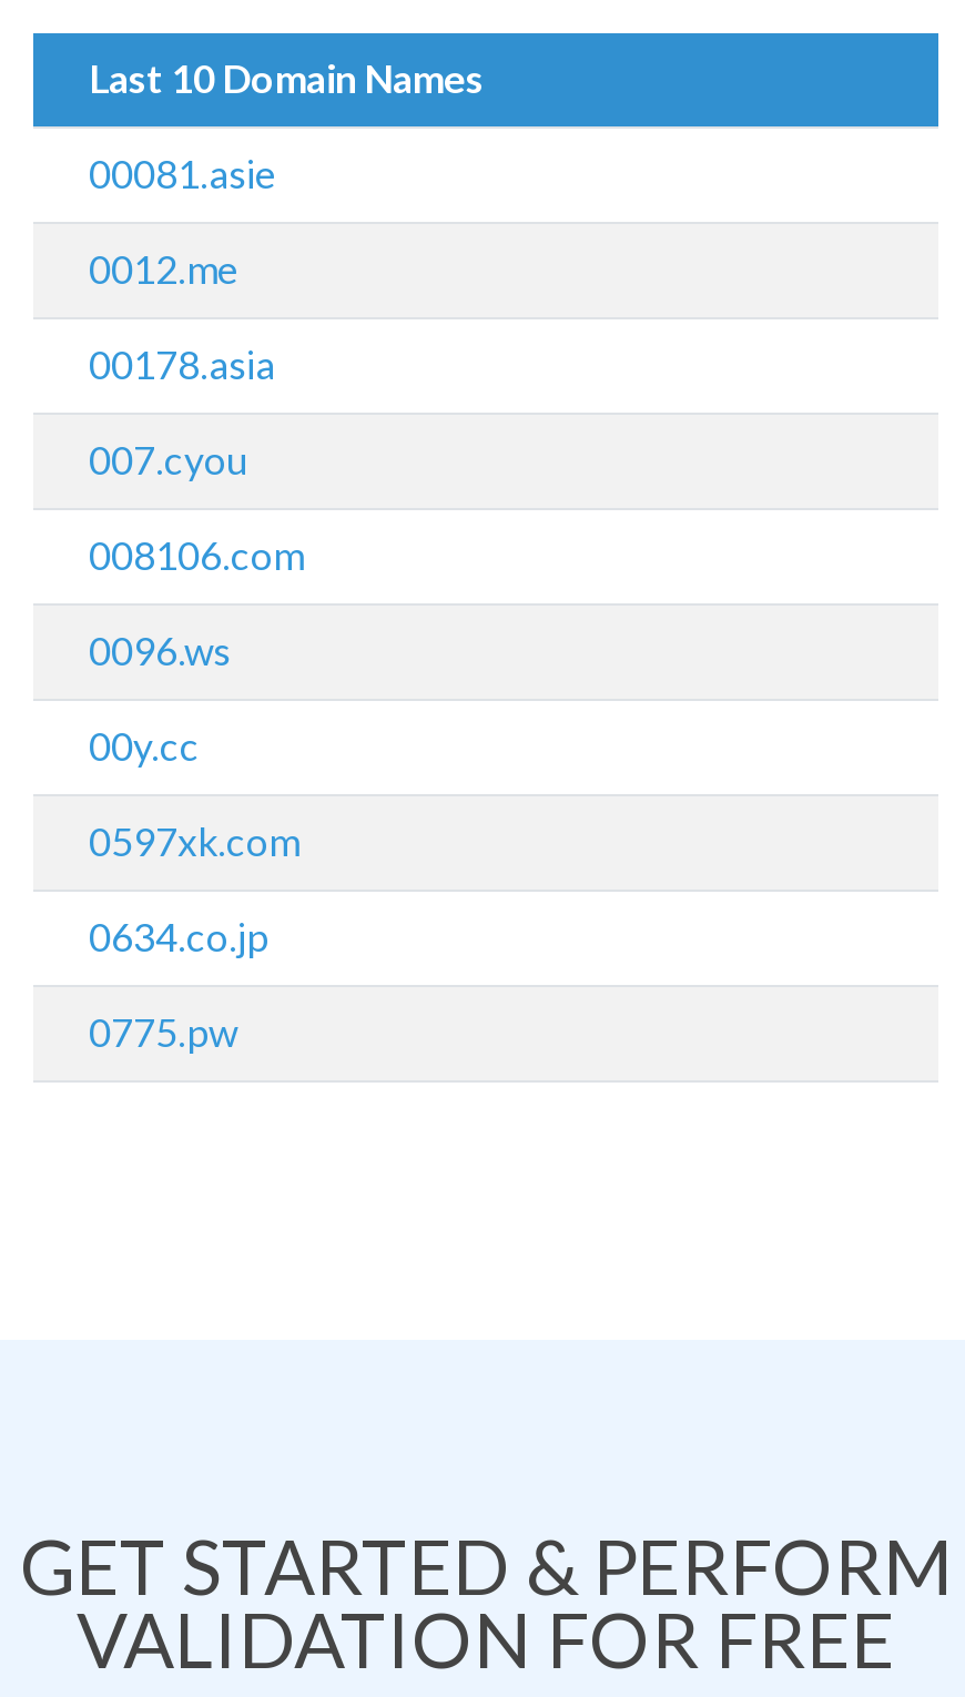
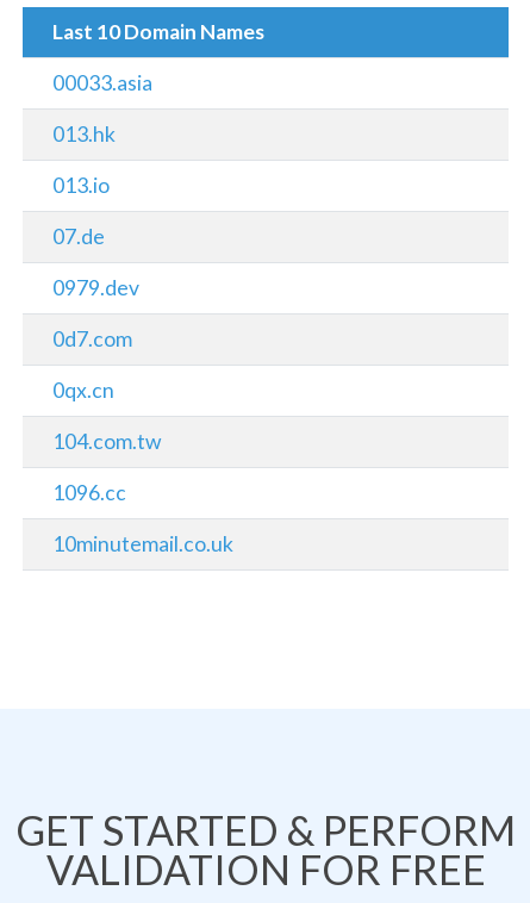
[89,151,277,197] 00081.asie -> [52,70,152,95] 00033.asia
[89,246,240,293] 0012.me -> [52,122,116,147] 013.hk
[89,342,275,388] 00178.asia -> [52,173,110,198] 013.io
[89,437,248,484] 007.cyou -> [52,224,105,249] 07.de
[89,532,304,579] 008106.com -> [52,275,139,300] 0979.dev
[89,628,231,674] 0096.ws -> [52,326,132,351] 0d7.com
[89,723,200,770] 00y.cc -> [52,378,114,403] 0qx.cn
[89,819,299,865] 0597xk.com -> [52,429,161,454] 104.com.tw
[89,914,268,961] 0634.co.jp -> [52,480,126,505] 1096.cc
[89,1009,237,1056] 0775.pw -> [52,531,233,556] 10minutemail.co.uk

